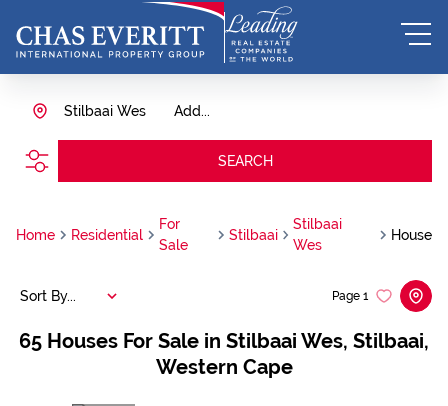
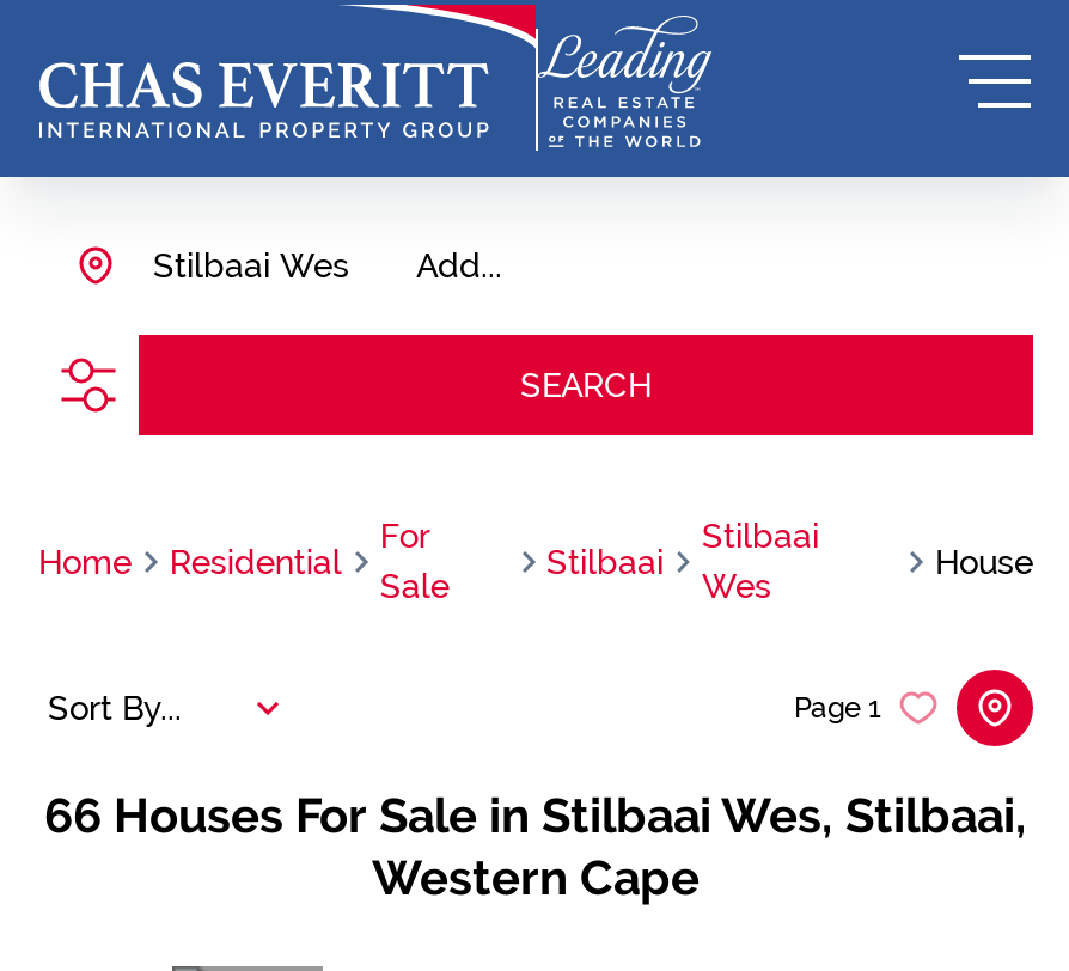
[19,329,429,353] 65 Houses For Sale in Stilbaai Wes, Stilbaai, -> [44,787,1027,844] 66 Houses For Sale in Stilbaai Wes, Stilbaai,

